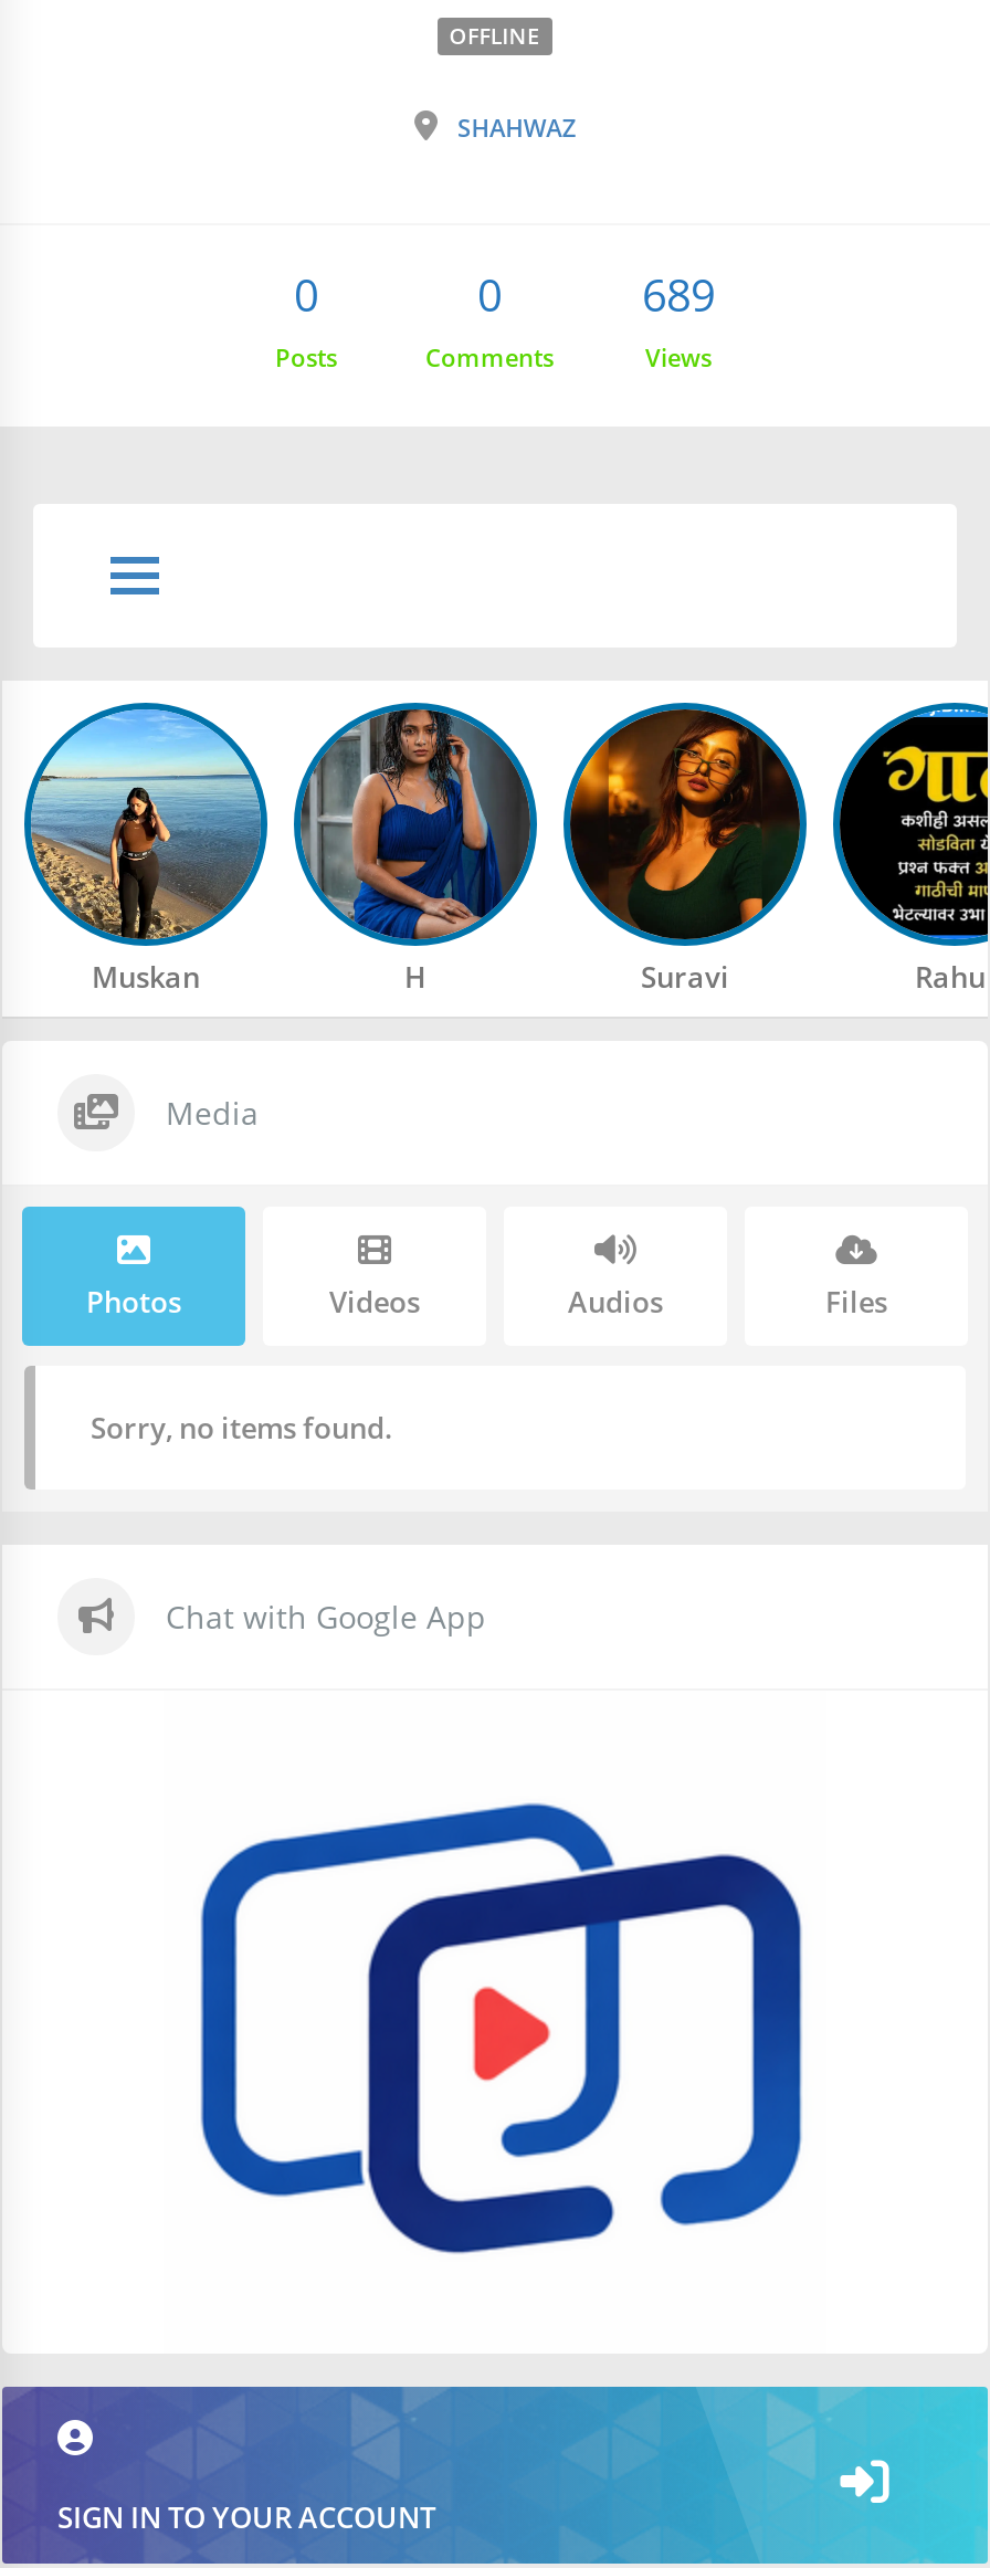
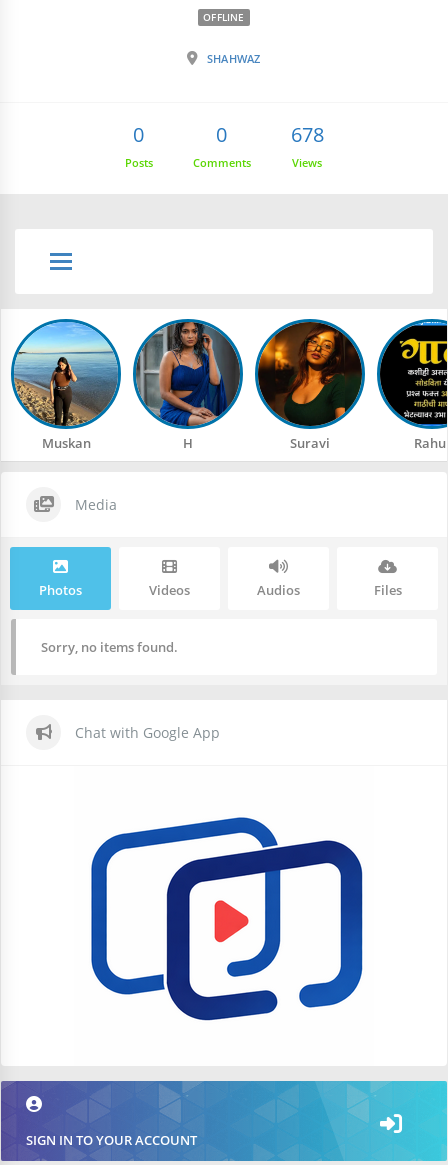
[642,265,715,325] 689 -> [290,121,323,148] 678

